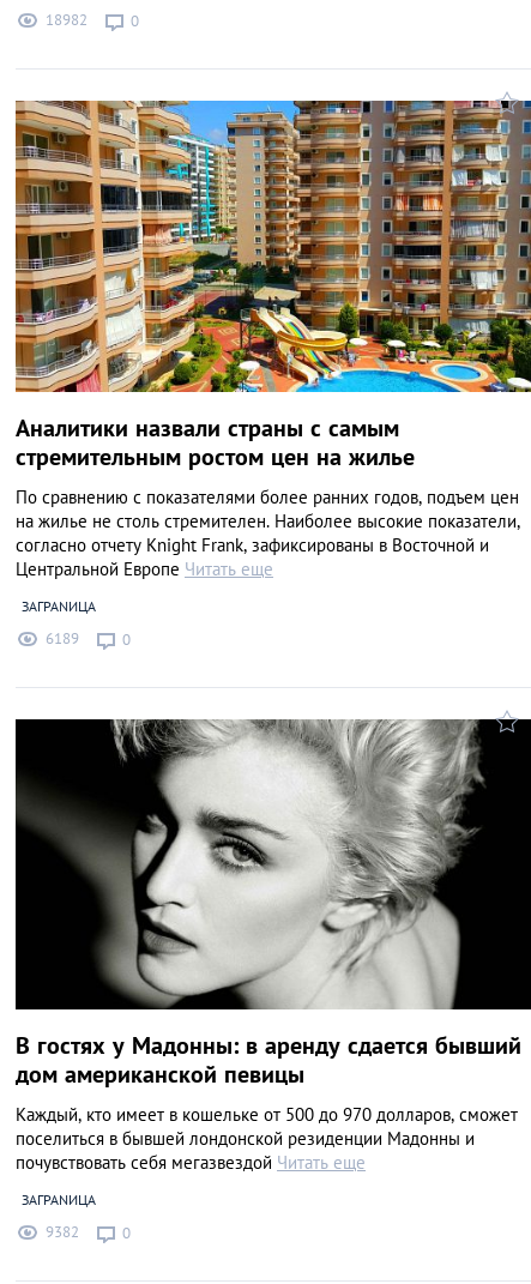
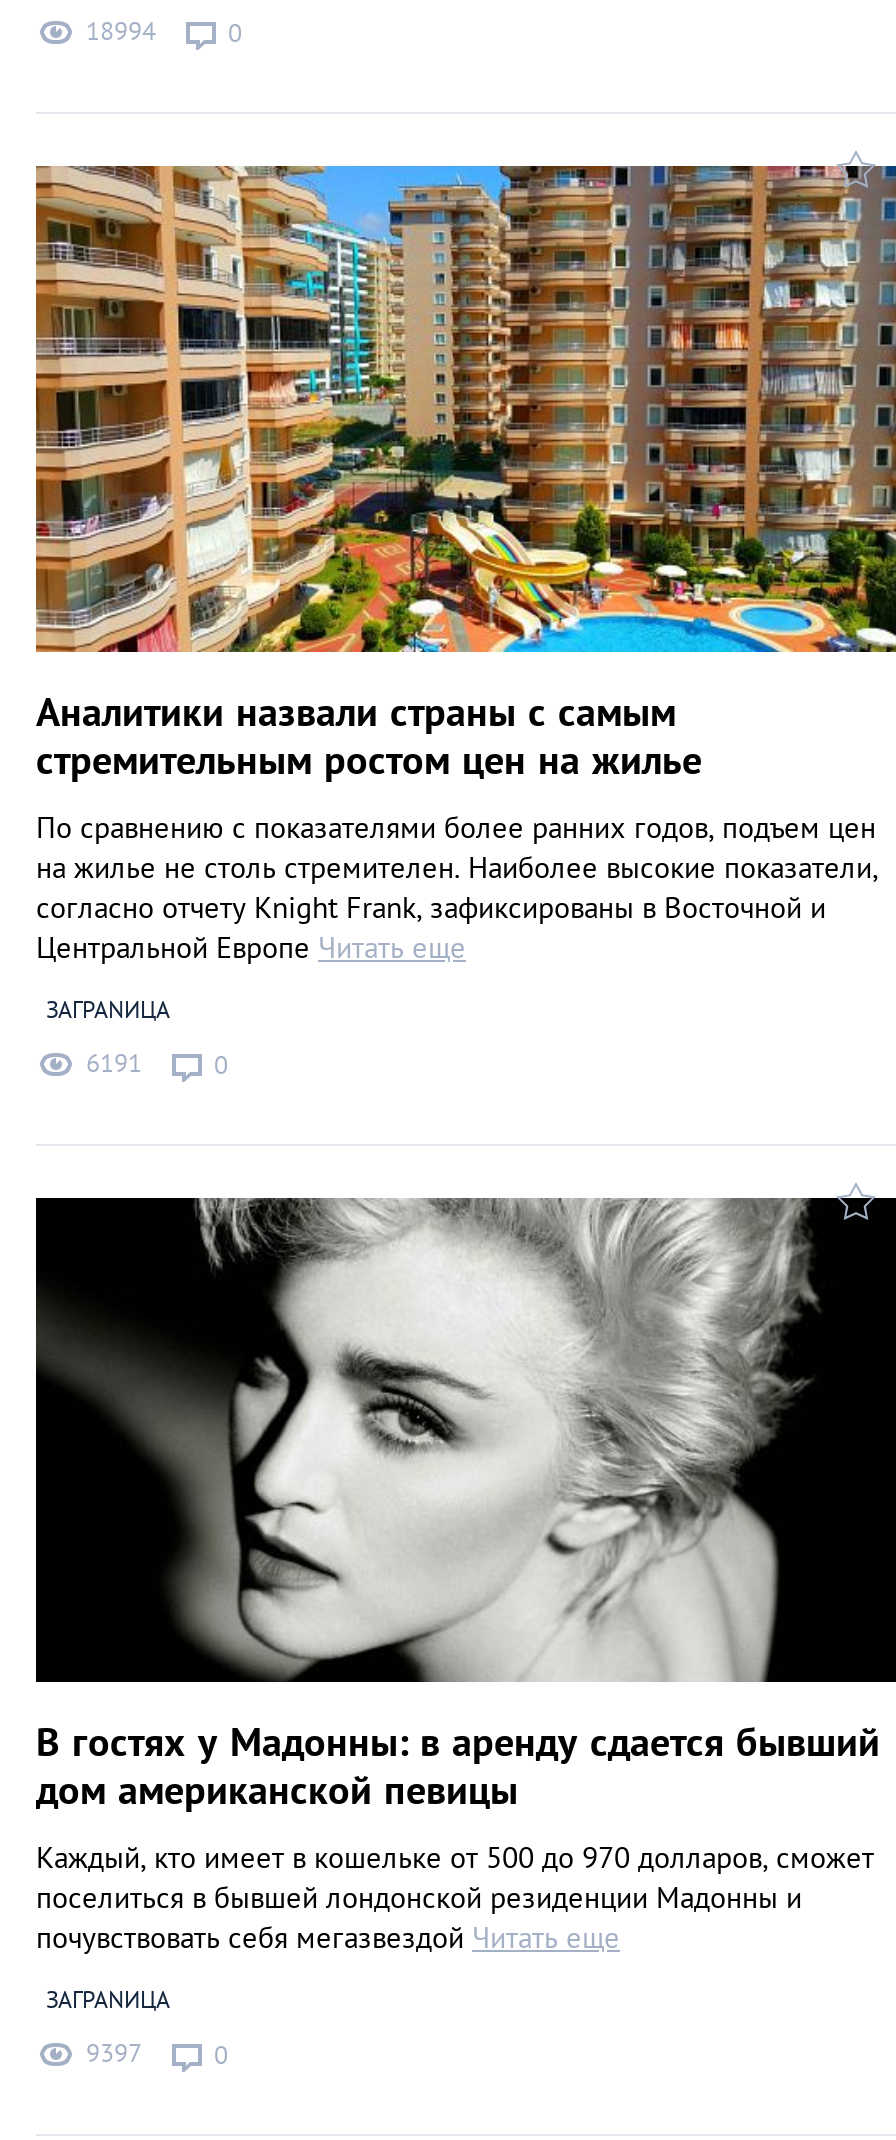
[46,10,88,30] 18982 -> [86,14,156,48] 18994
[46,628,79,648] 6189 -> [86,1045,142,1079] 6191
[46,1221,79,1242] 9382 -> [86,2036,142,2070] 9397

